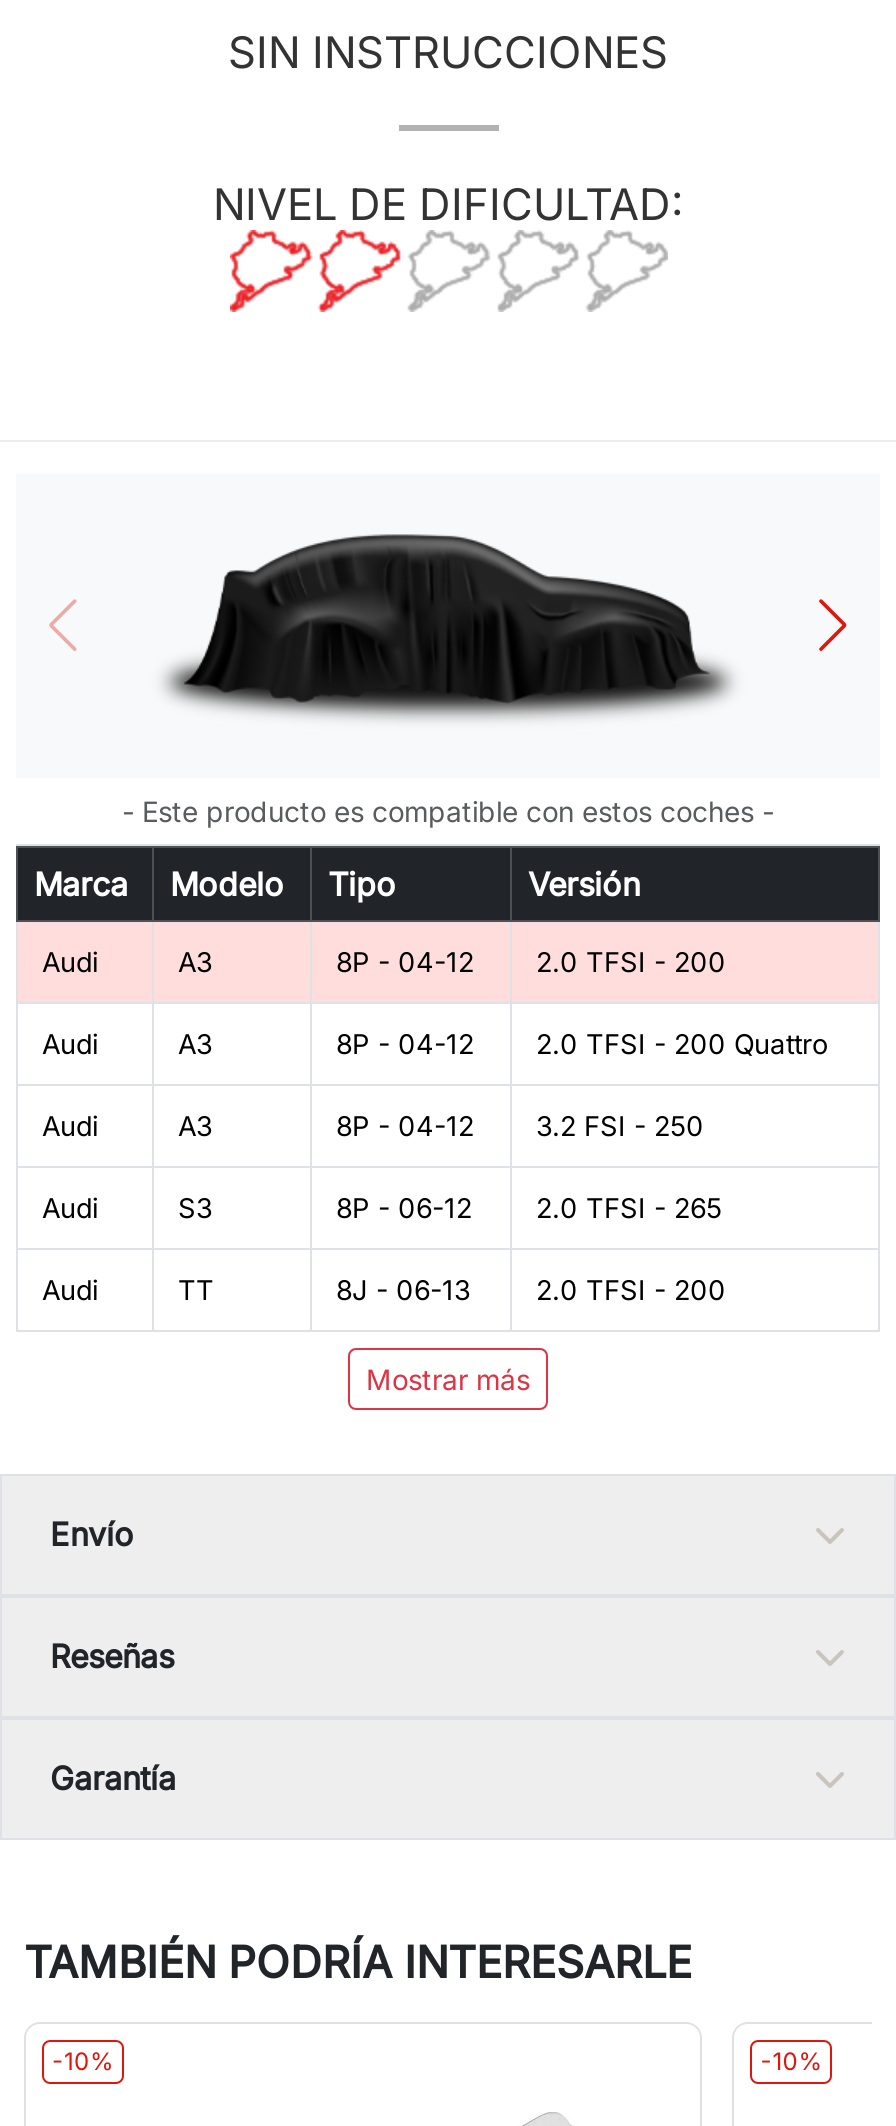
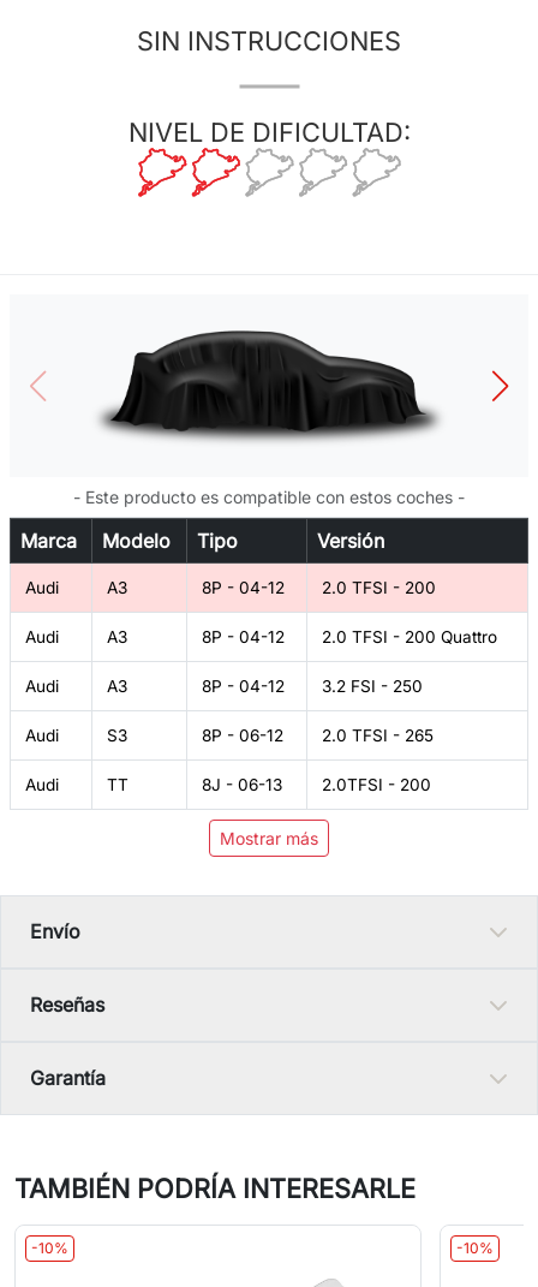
[536,1275,726,1307] 2.0 TFSI - 200 -> [322,776,431,795] 2.0TFSI - 200

